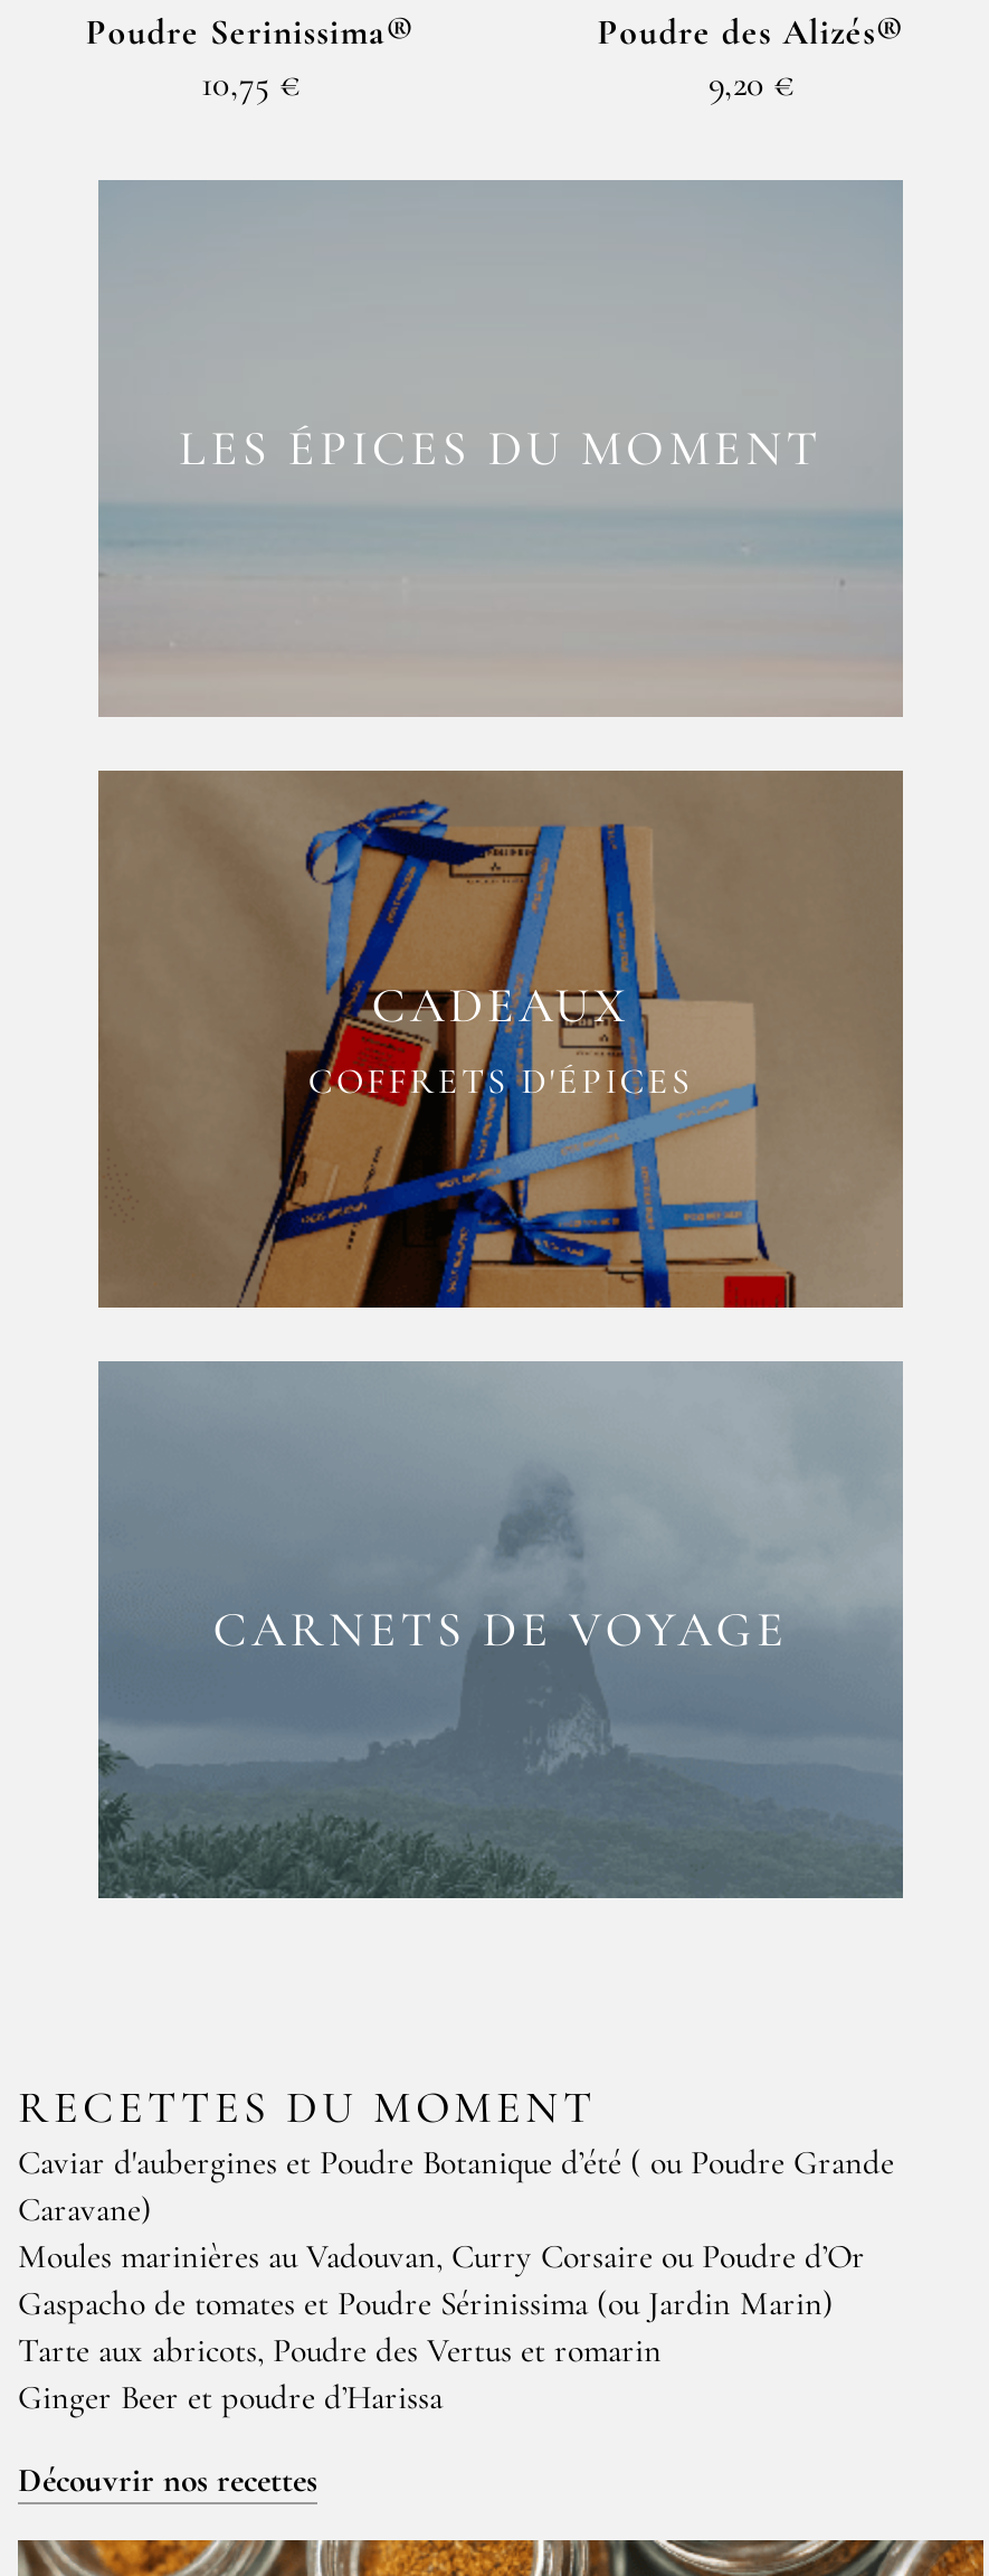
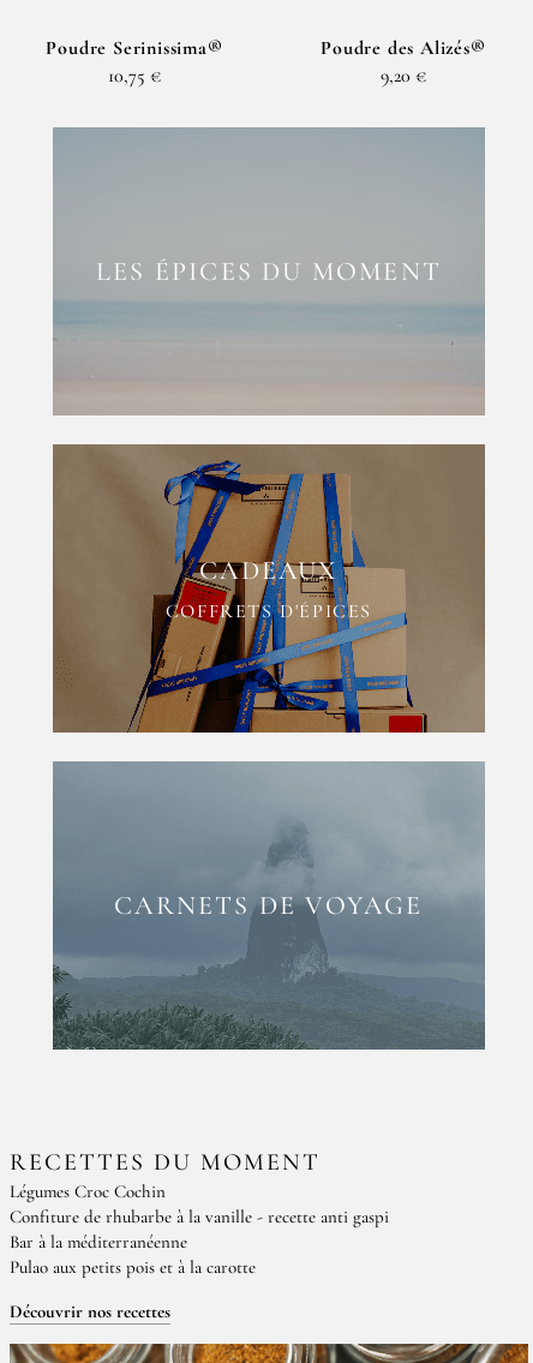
[18,2142,894,2418] Caviar d'aubergines et Poudre Botanique d’été ( ou Poudre Grande | Caravane) | Moules marinières au Vadouvan, Curry Corsaire ou Poudre d’Or | Gaspacho de tomates et Poudre Sérinissima (ou Jardin Marin) | Tarte aux abricots, Poudre des Vertus et romarin | Ginger Beer et poudre d’Harissa -> [10,1181,389,1278] Légumes Croc Cochin | Confiture de rhubarbe à la vanille - recette anti gaspi | Bar à la méditerranéenne | Pulao aux petits pois et à la carotte

